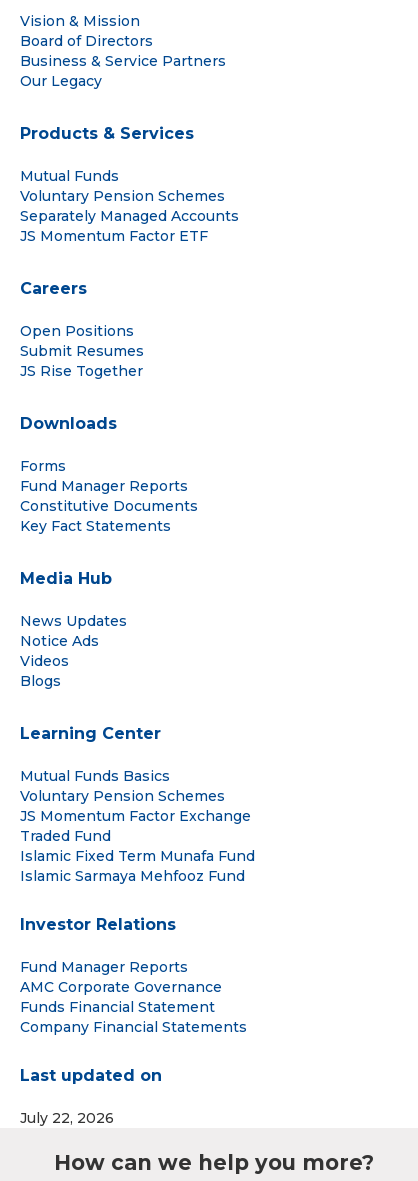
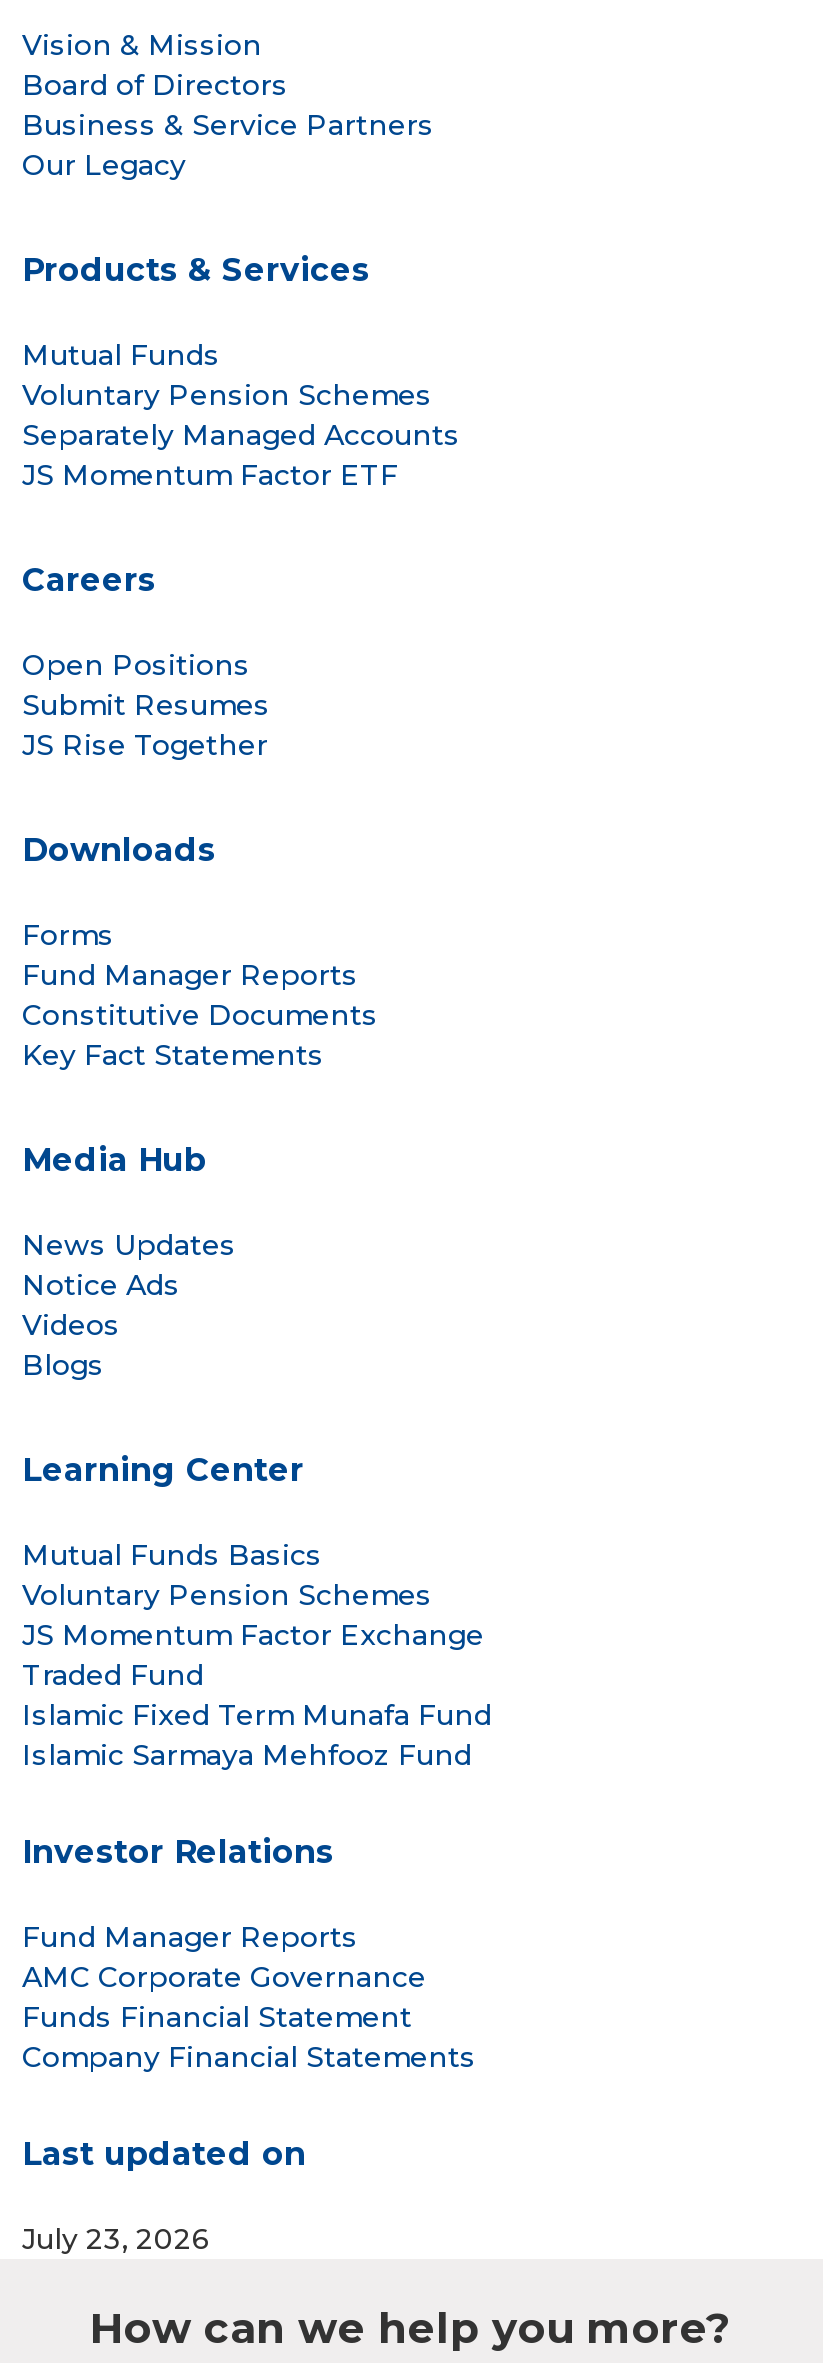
[20,1108,114,1126] July 22, 2026 -> [22,2220,210,2256] July 23, 2026

